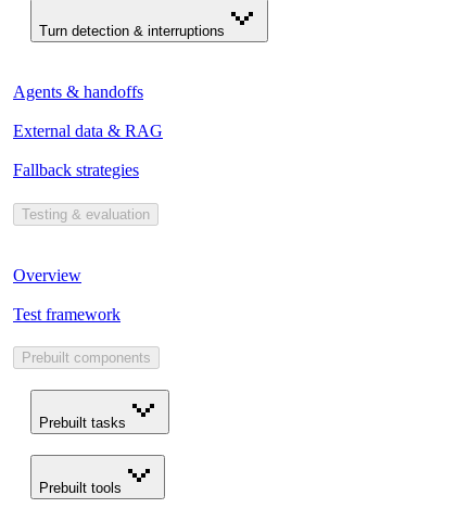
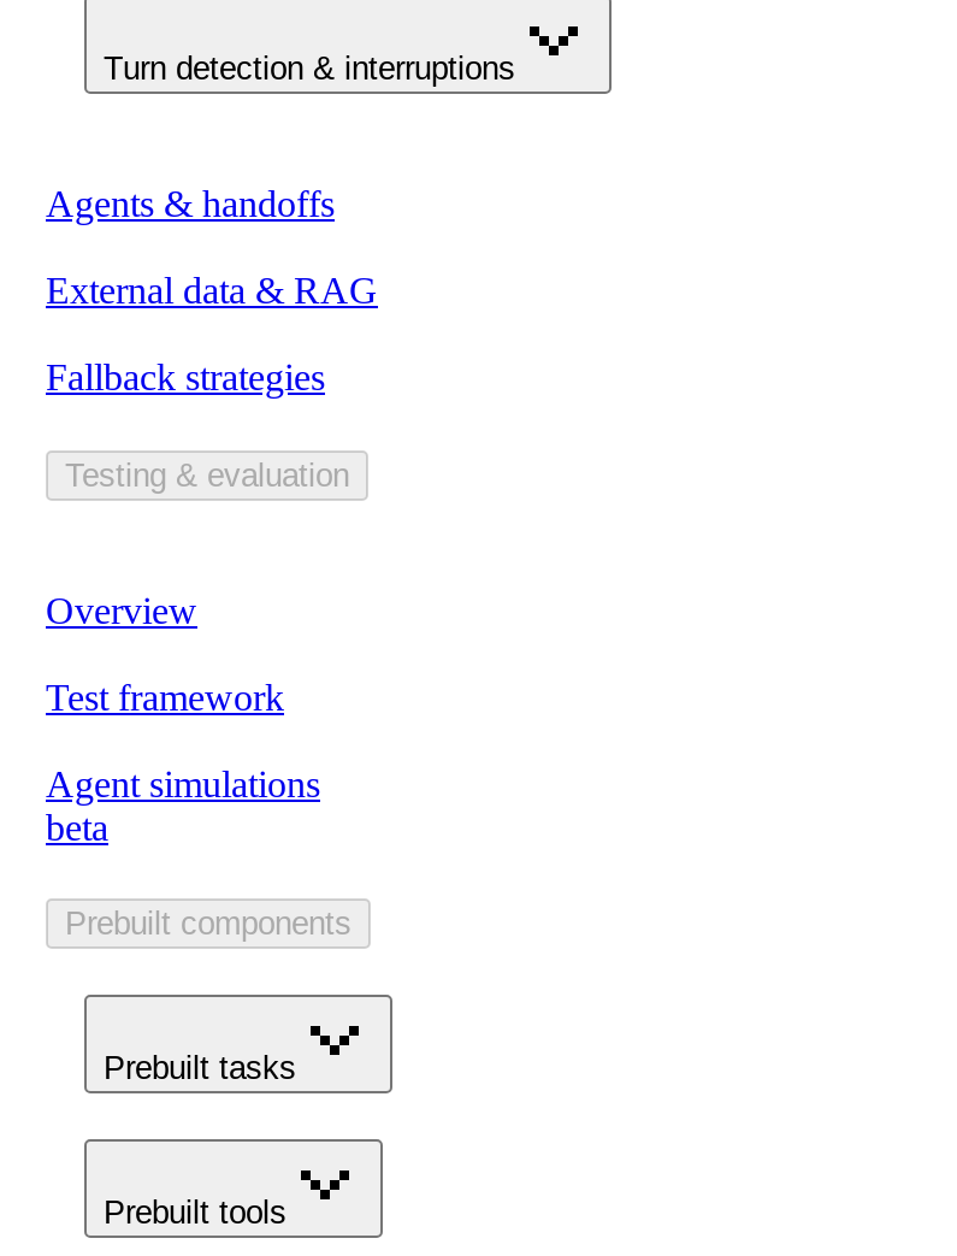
none -> [46,762,320,847] Agent simulations | beta

